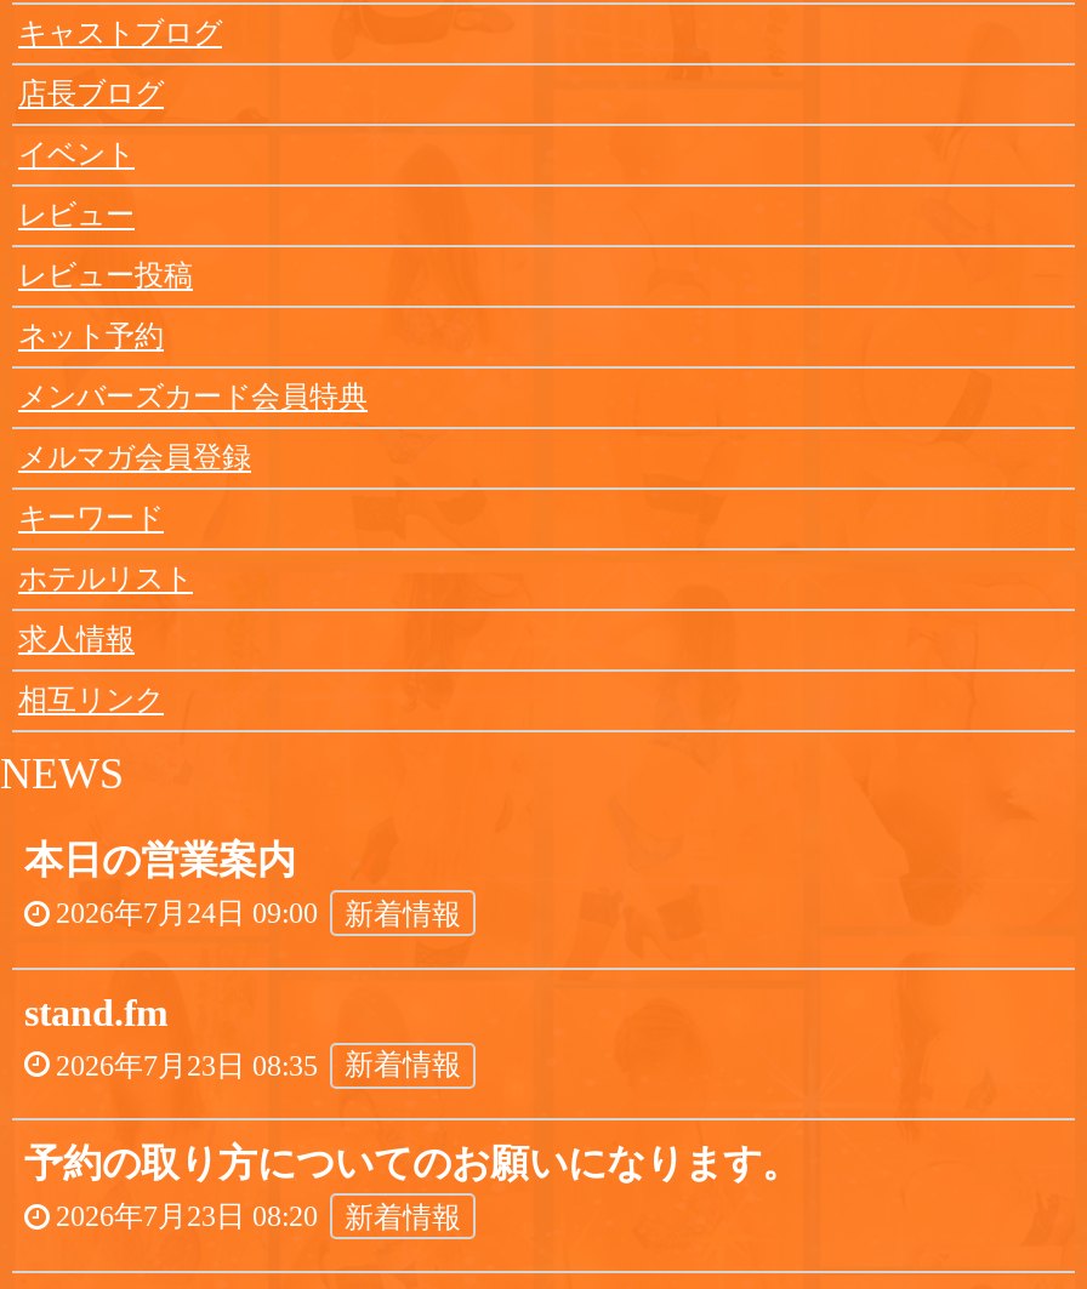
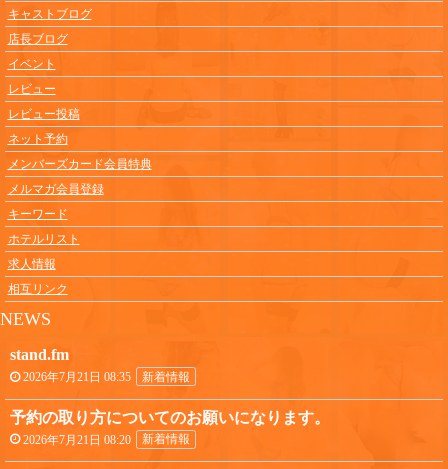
[24,840,461,931] 本日の営業案内 | 2026年7月24日 09:00 | 新着情報 -> none
[56,1049,461,1083] 2026年7月23日 08:35 新着情報 -> [23,370,190,384] 2026年7月21日 08:35 新着情報
[56,1200,461,1234] 2026年7月23日 08:20 新着情報 -> [23,432,190,446] 2026年7月21日 08:20 新着情報

